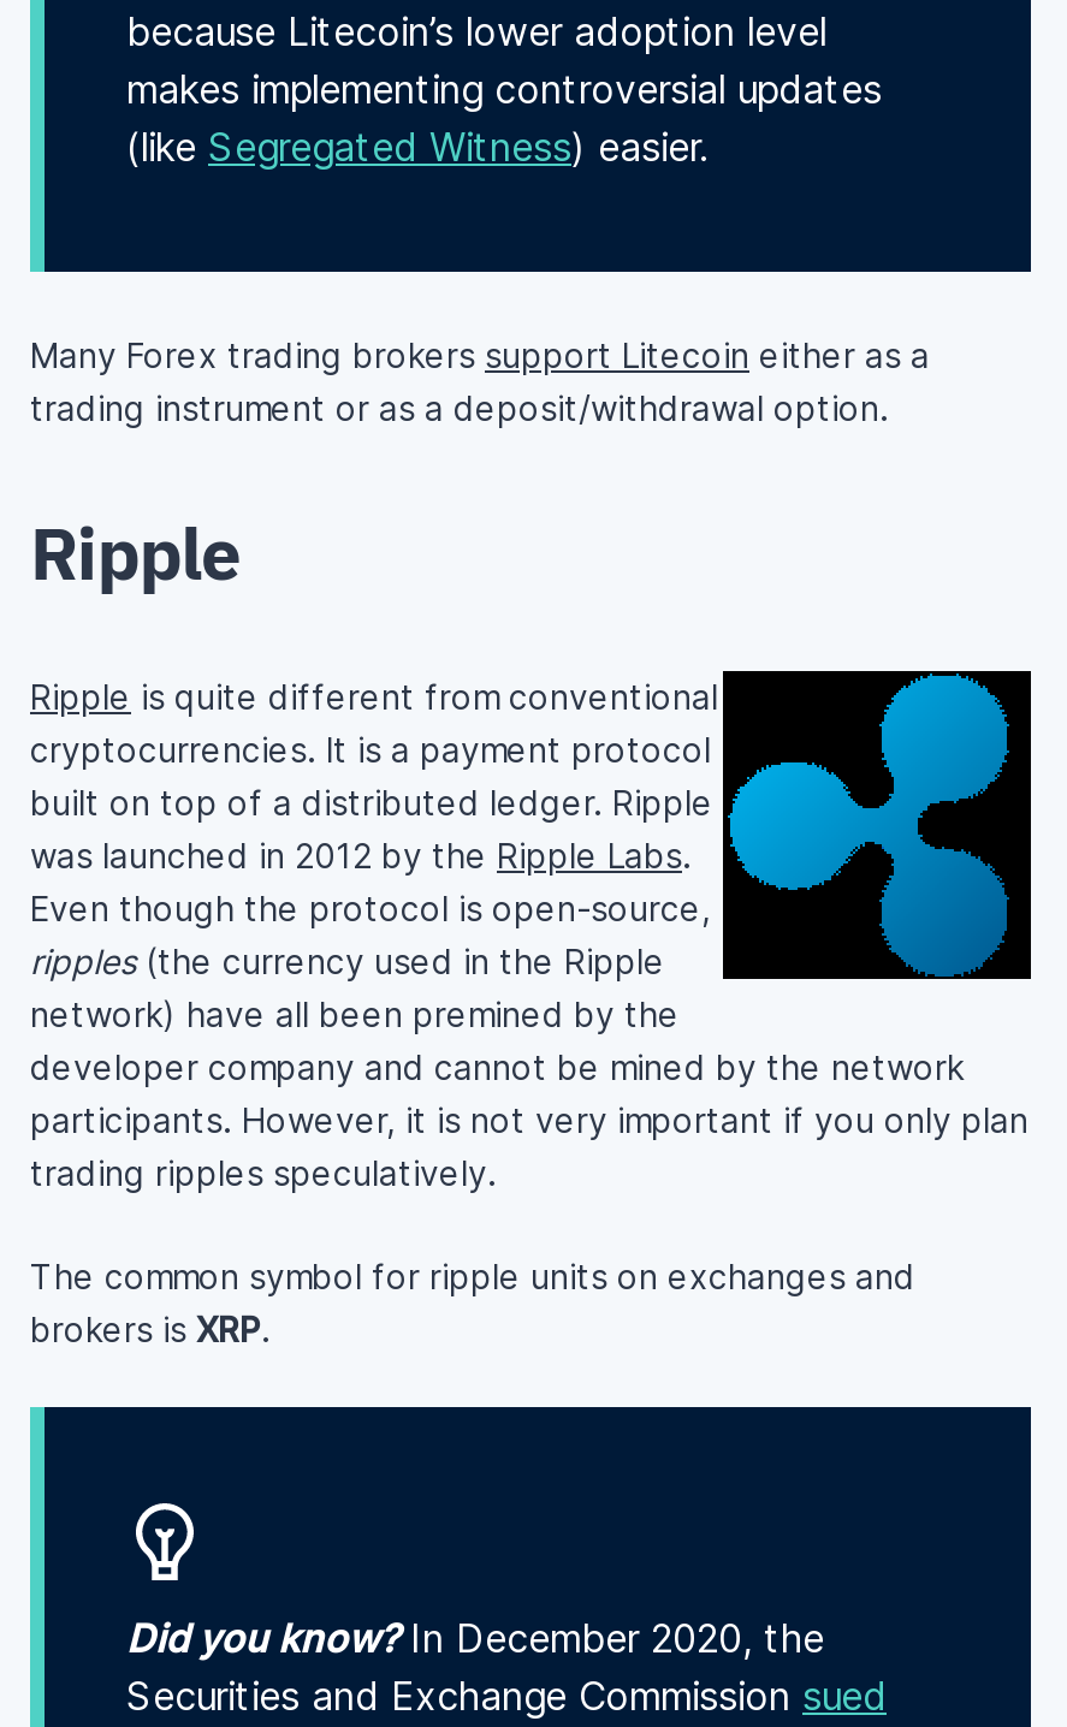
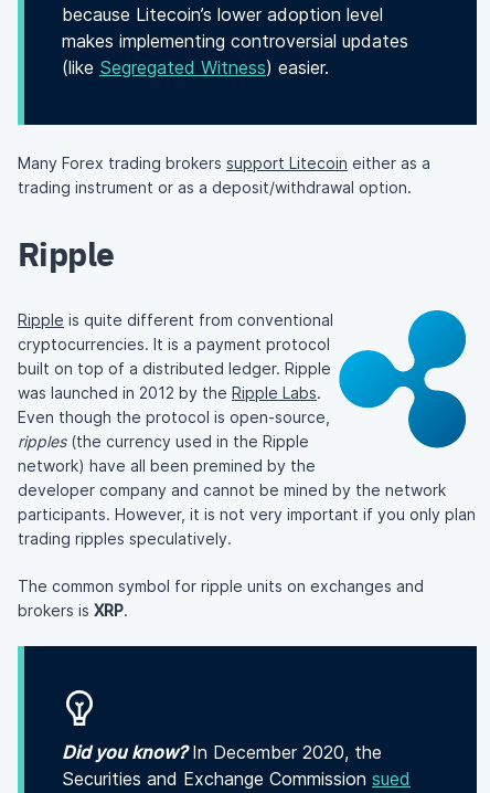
[721,669,1033,981] [image] -> [335,308,477,450] [image]

